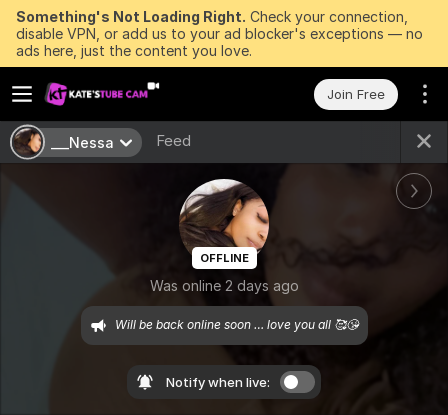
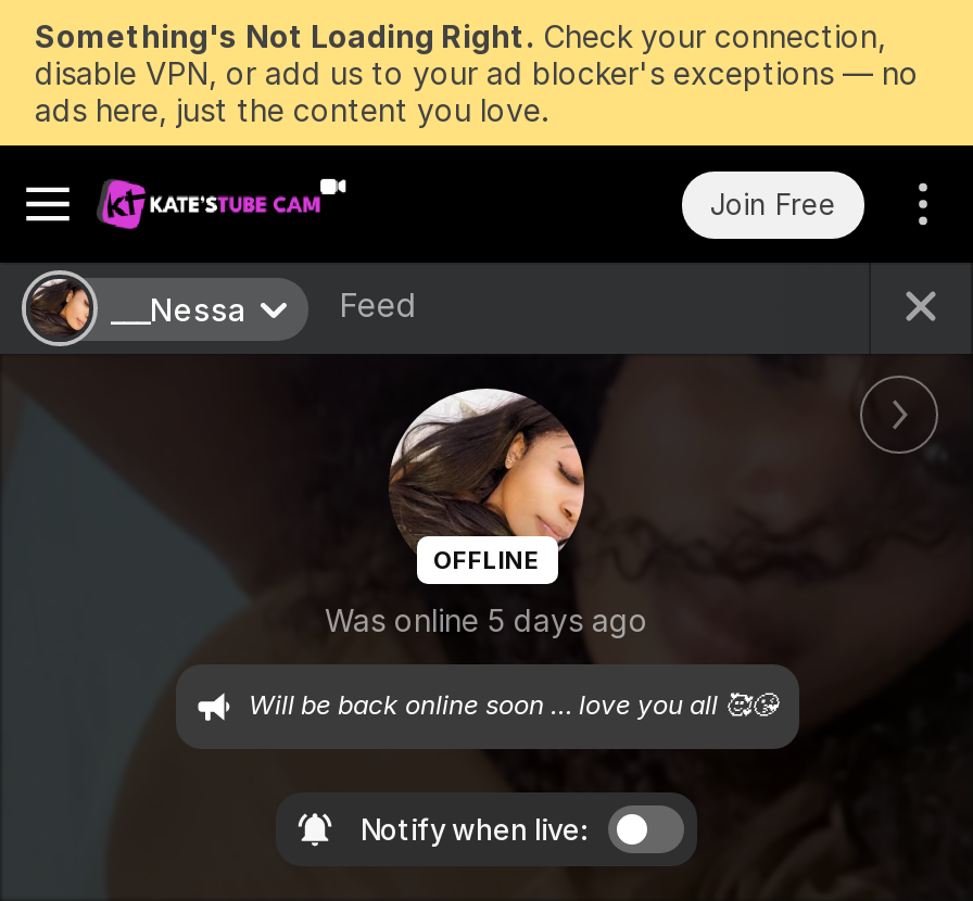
[149,277,298,294] Was online 2 days ago -> [325,602,648,639] Was online 5 days ago

